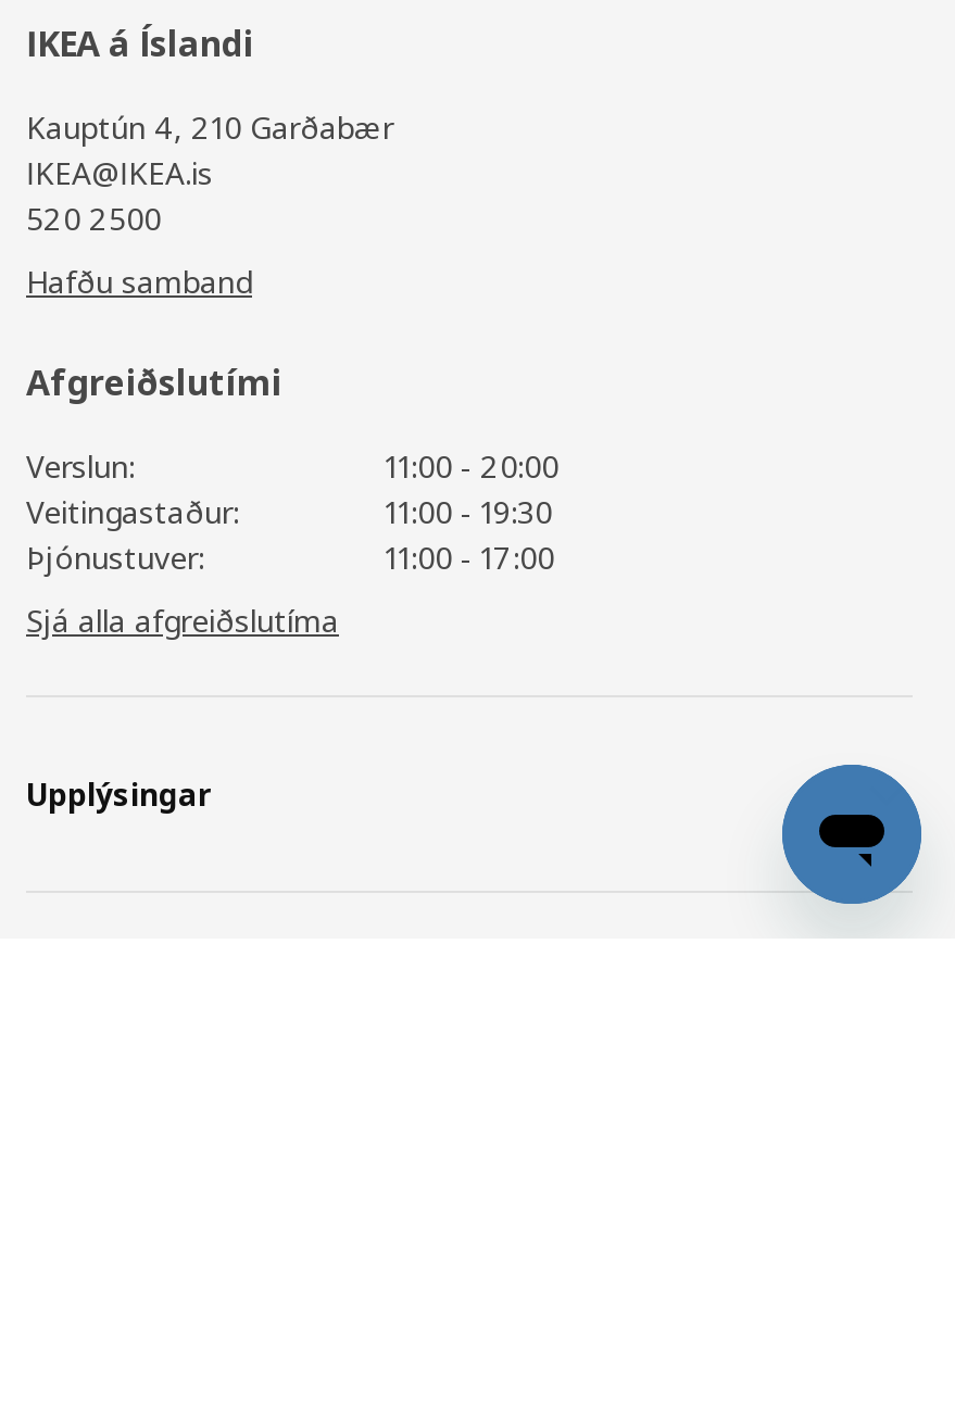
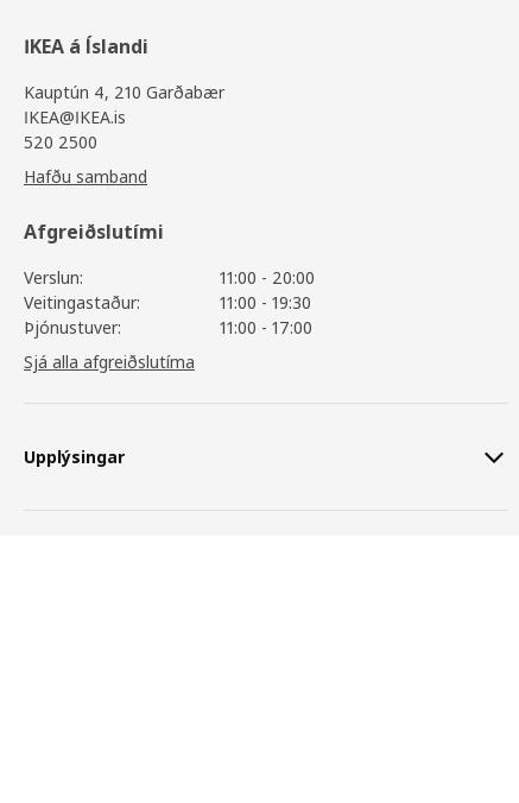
[778,763,926,934] [image] -> none

